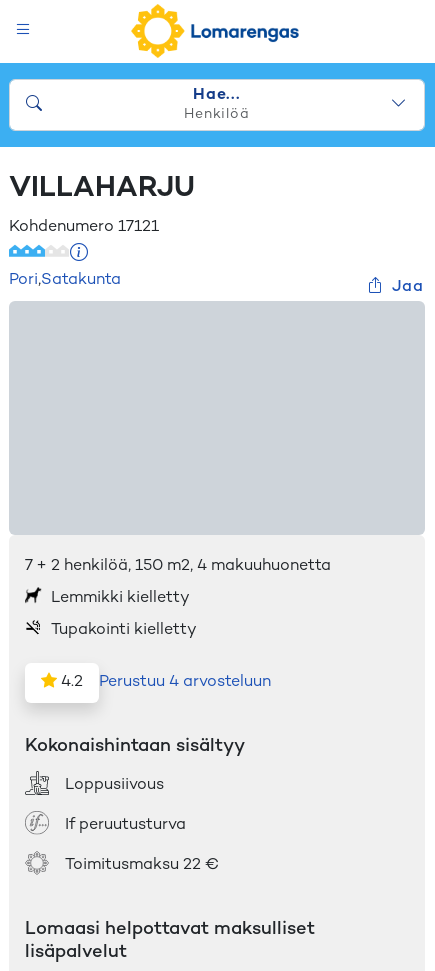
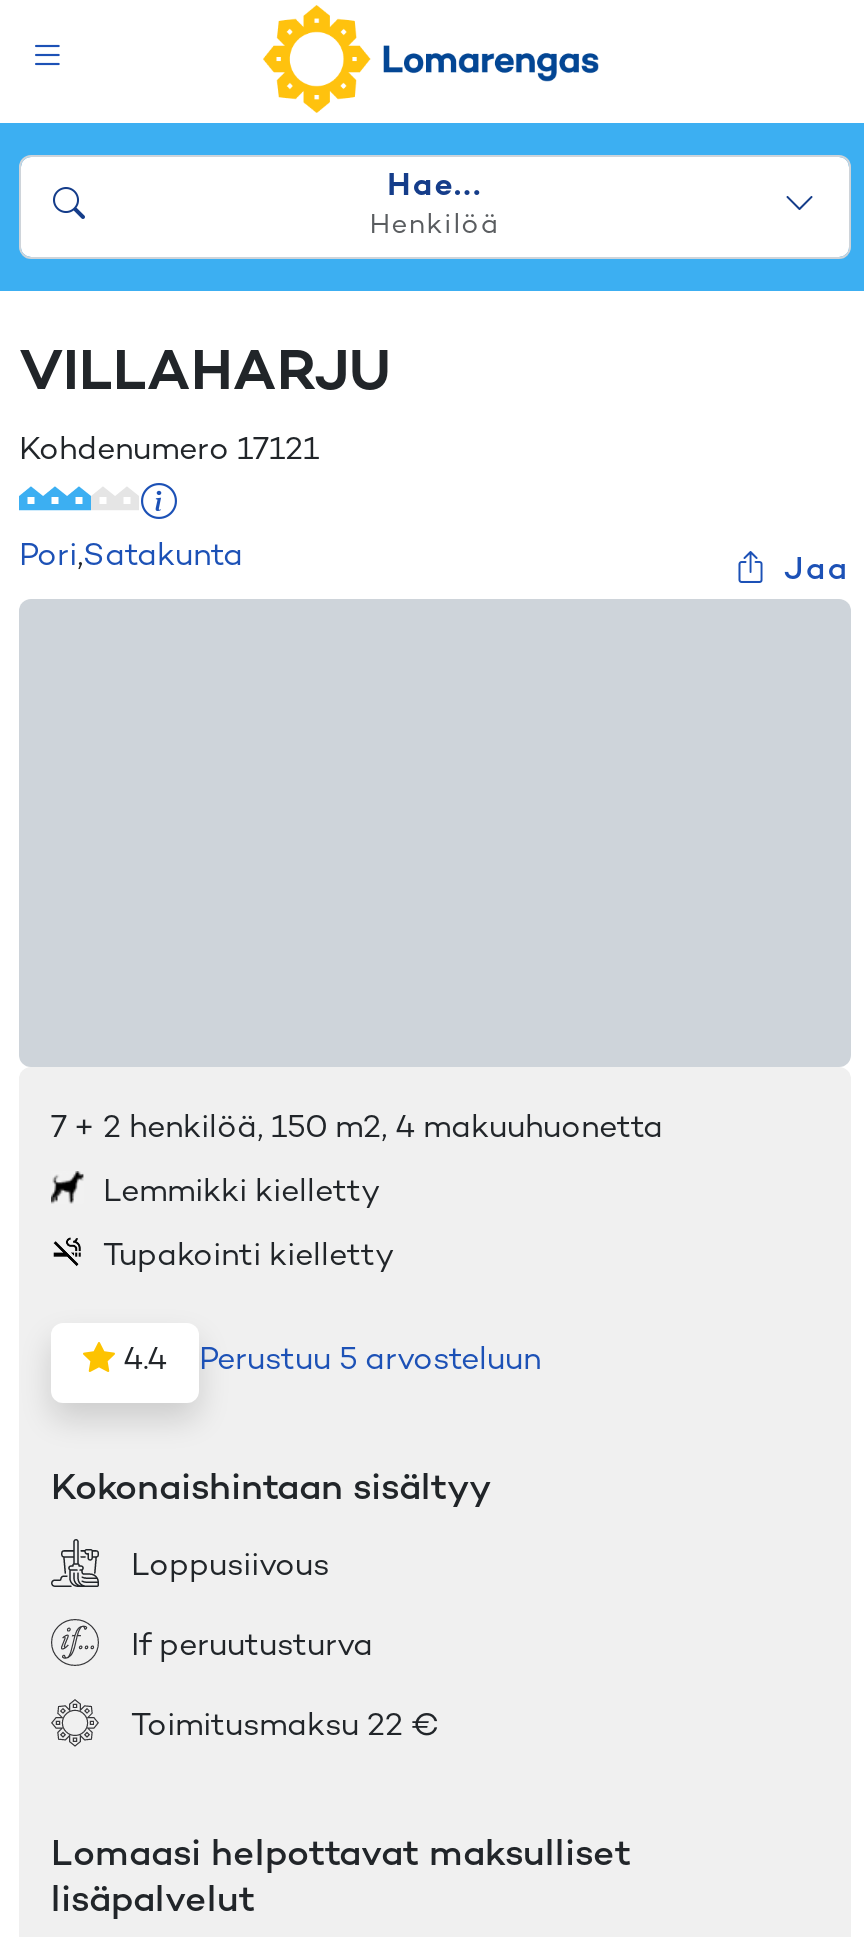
[61,674,83,691] 4.2 -> [123,1345,167,1379] 4.4
[99,674,271,691] Perustuu 4 arvosteluun -> [199,1345,541,1379] Perustuu 5 arvosteluun

